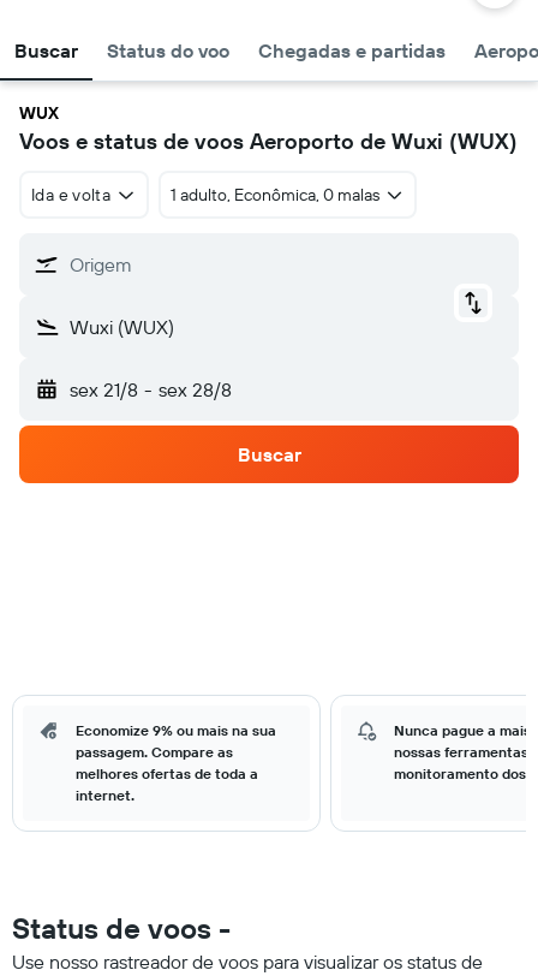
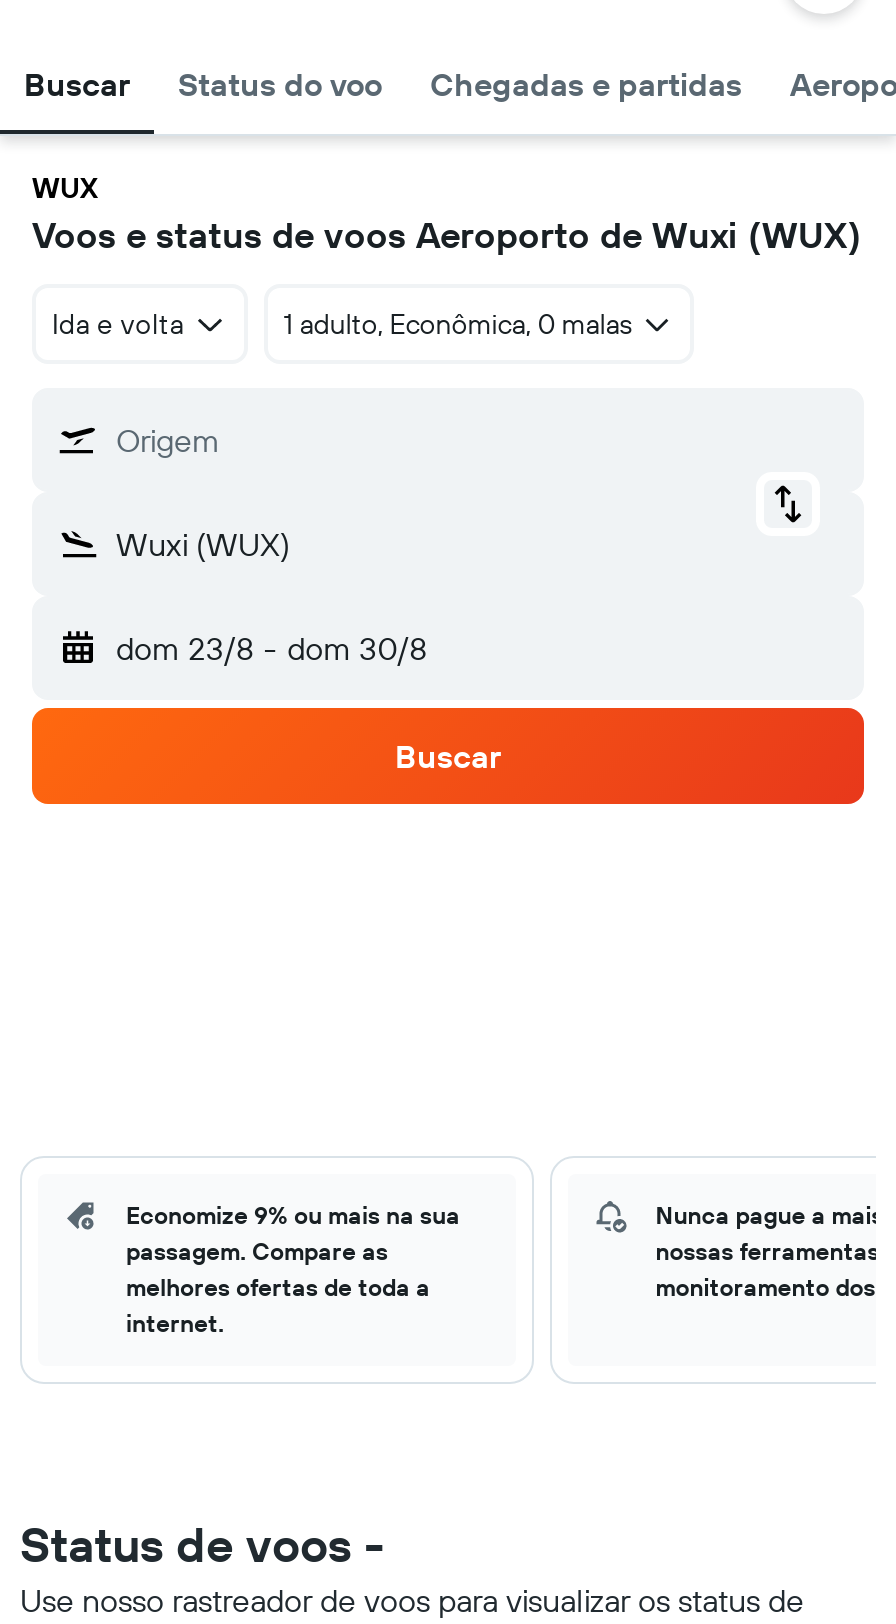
[70,377,231,401] sex 21/8 - sex 28/8 -> [116,628,427,668] dom 23/8 - dom 30/8

